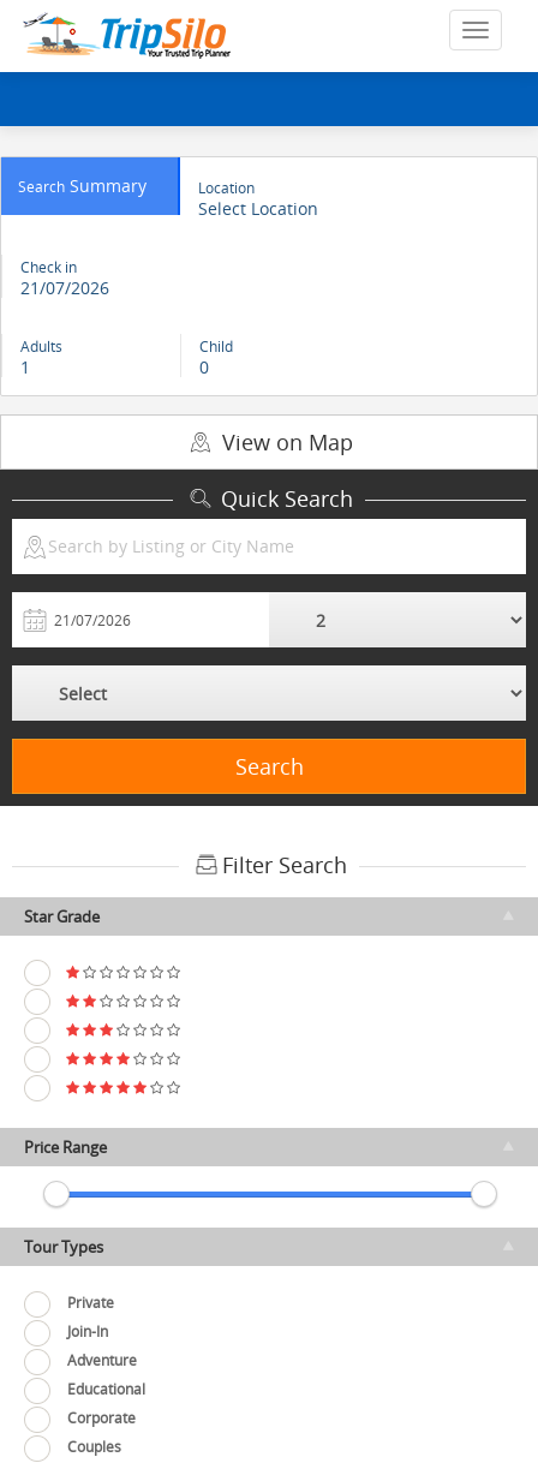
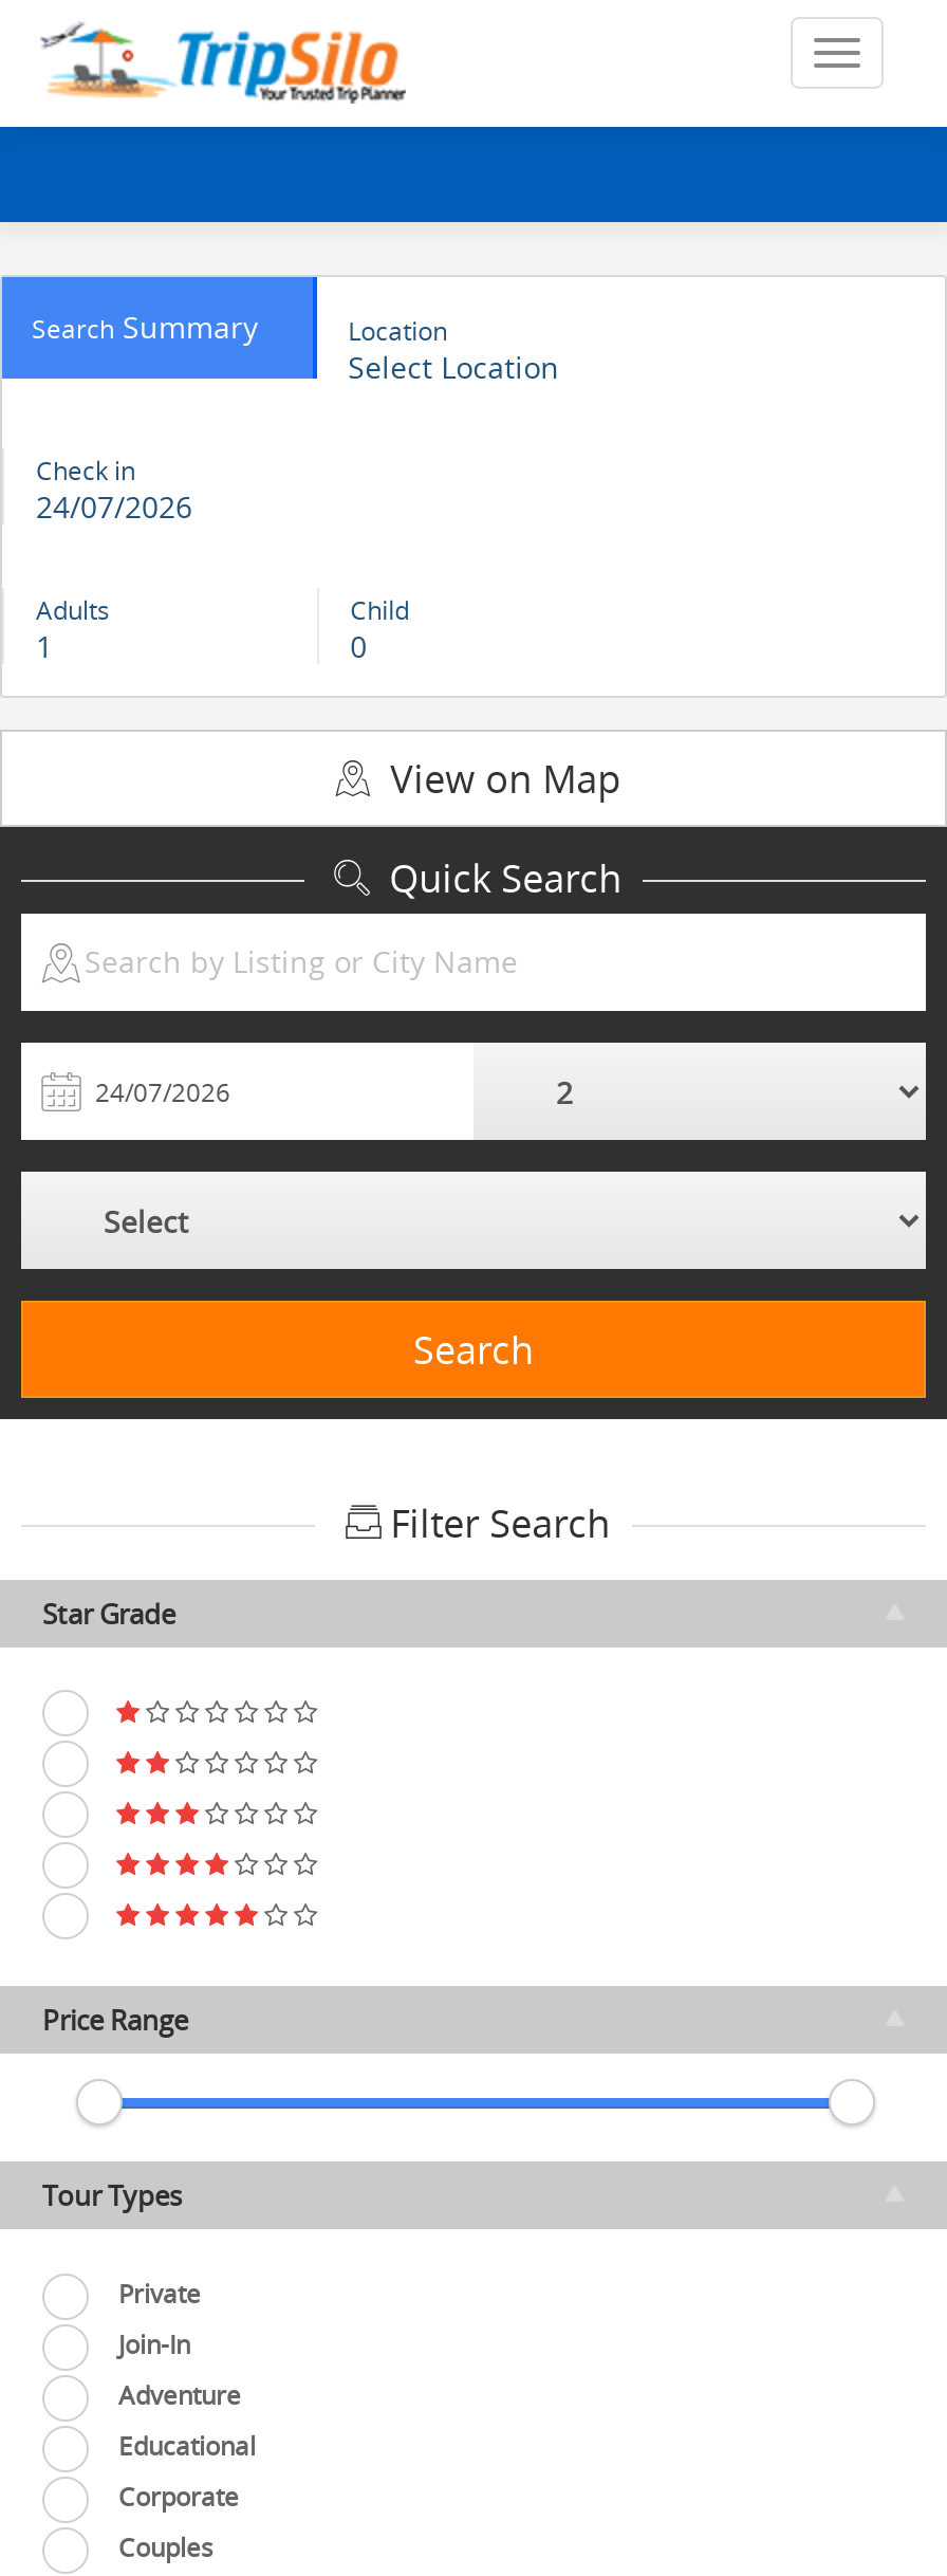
[20,276,109,299] 21/07/2026 -> [36,486,192,527] 24/07/2026

